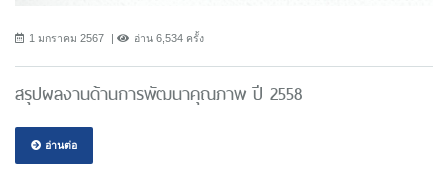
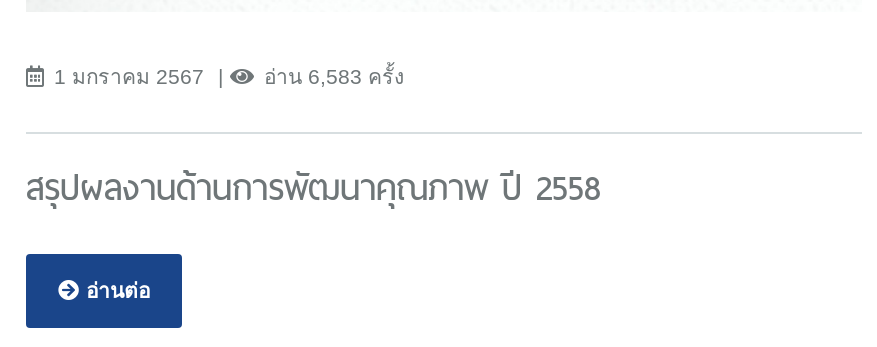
[134,32,204,44] อ่าน 6,534 ครั้ง -> [264,64,404,88] อ่าน 6,583 ครั้ง

